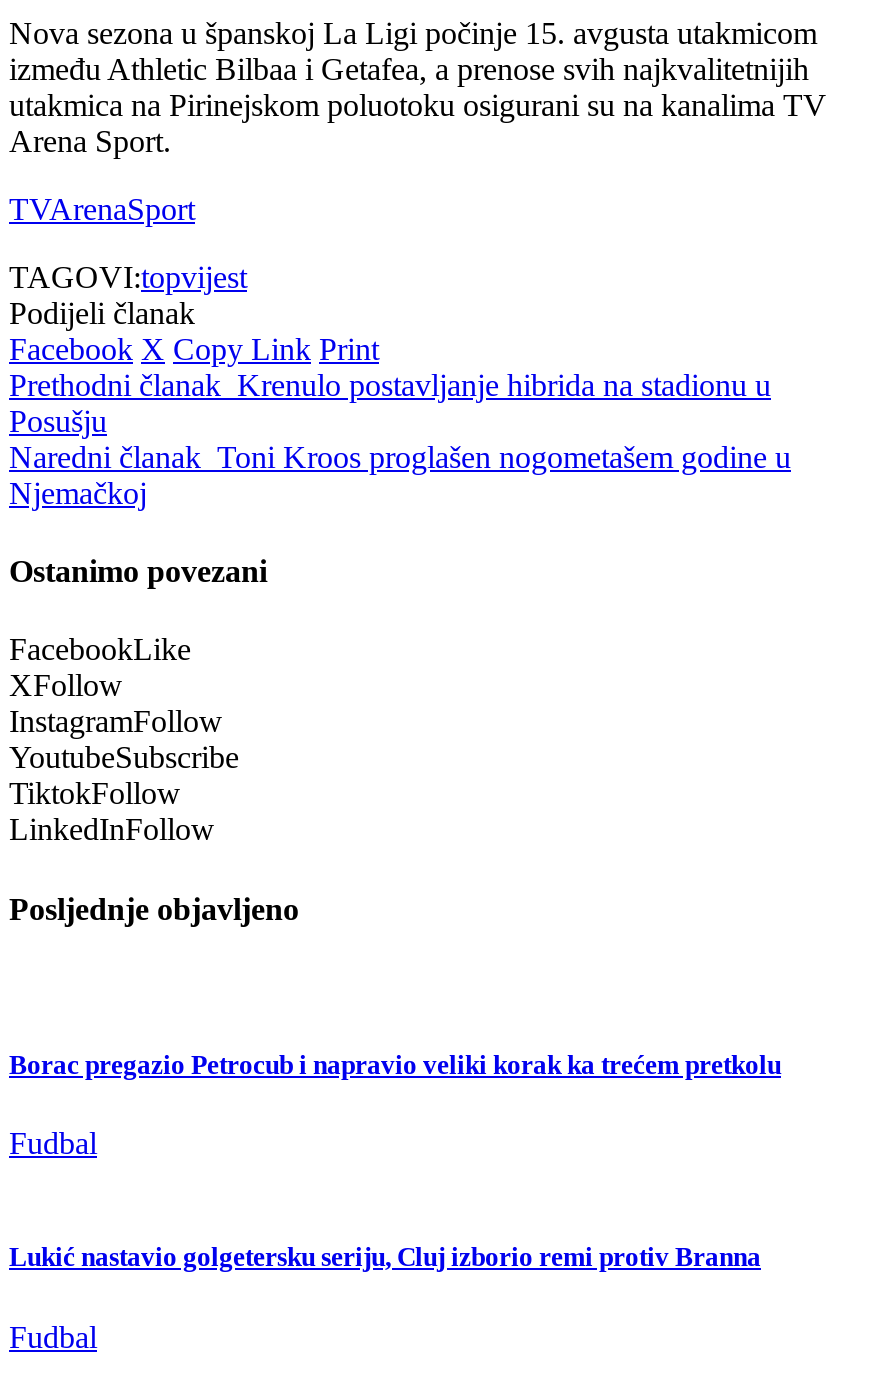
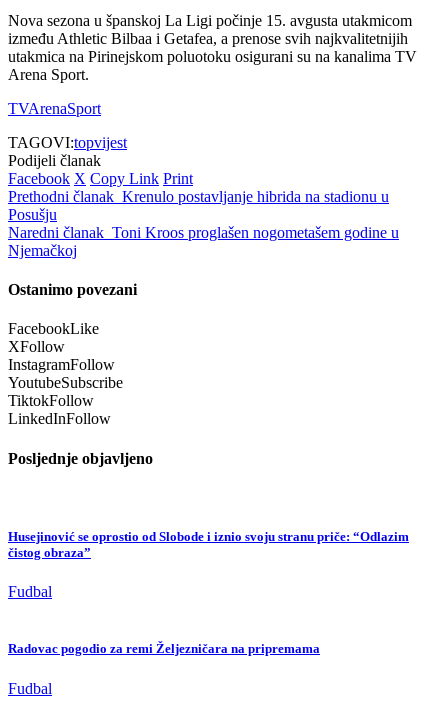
[9,1050,781,1080] Borac pregazio Petrocub i napravio veliki korak ka trećem pretkolu -> [8,529,409,560] Husejinović se oprostio od Slobode i iznio svoju stranu priče: “Odlazim | čistog obraza”
[9,1243,761,1273] Lukić nastavio golgetersku seriju, Cluj izborio remi protiv Branna -> [8,641,320,656] Radovac pogodio za remi Željezničara na pripremama

